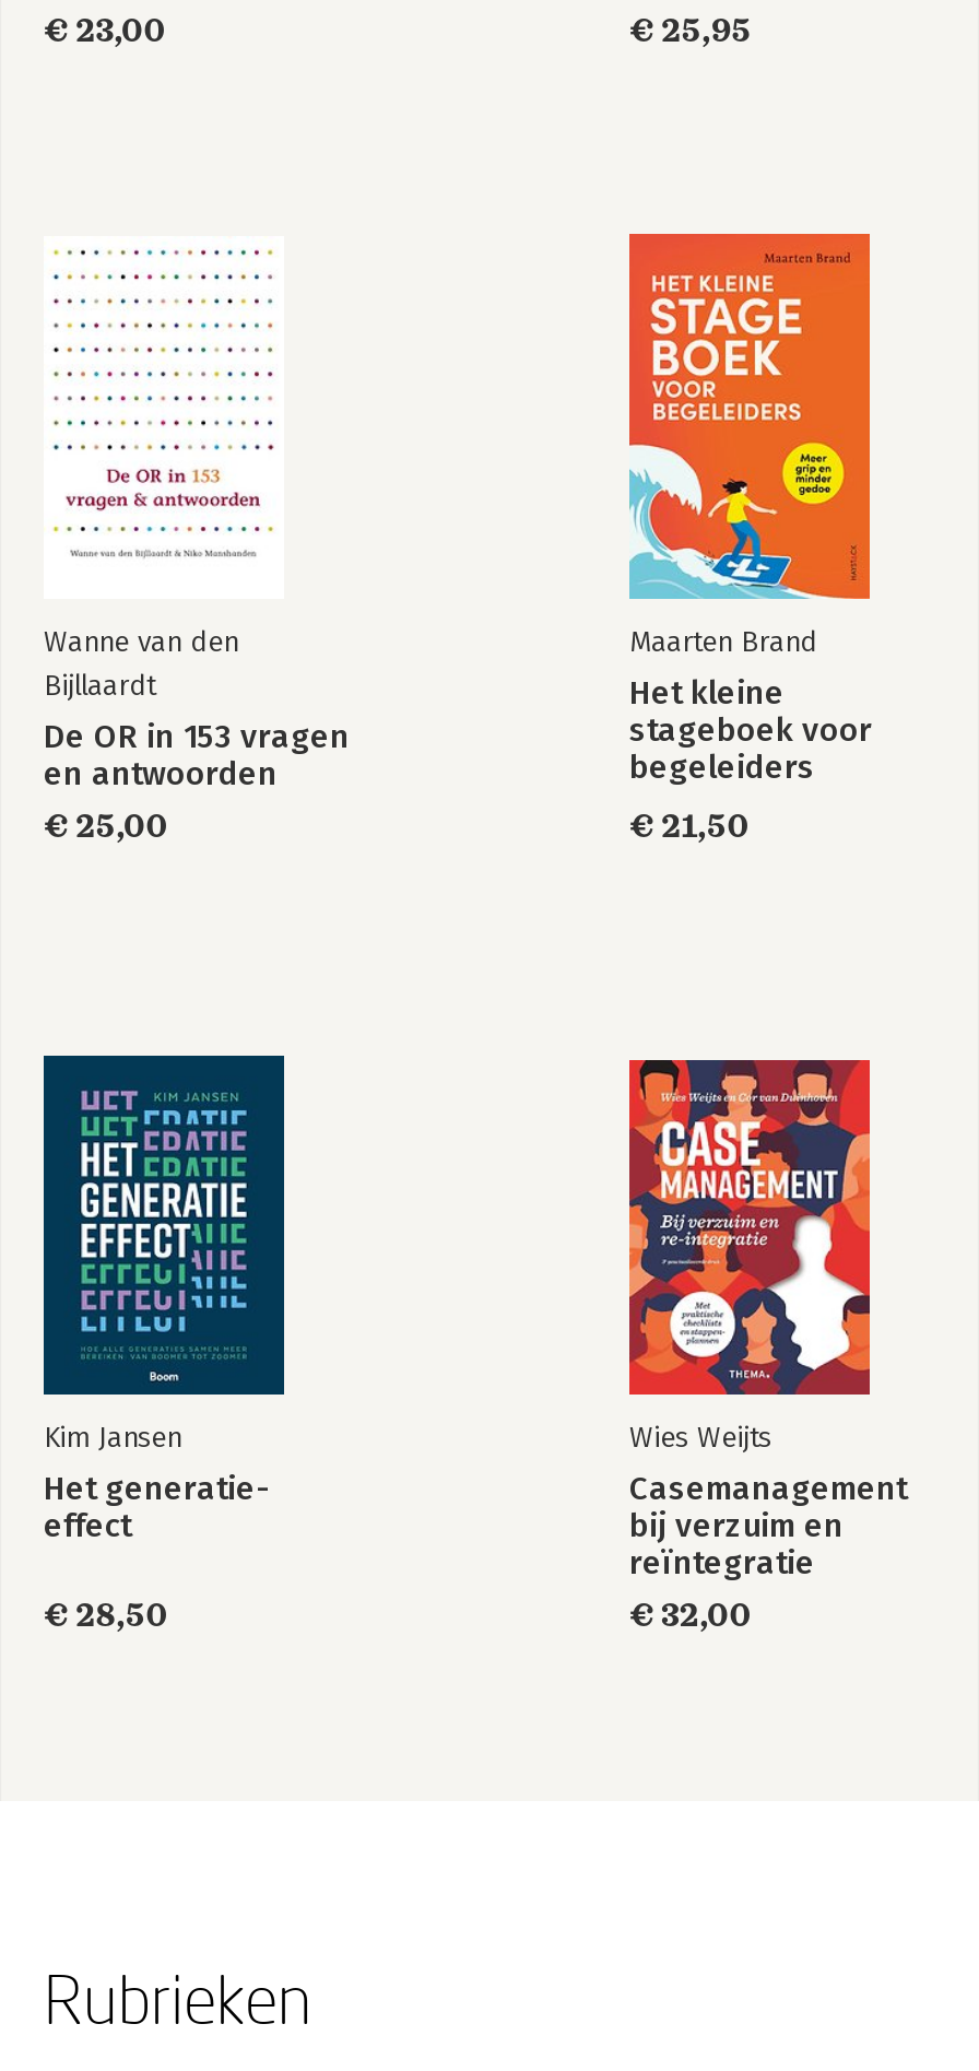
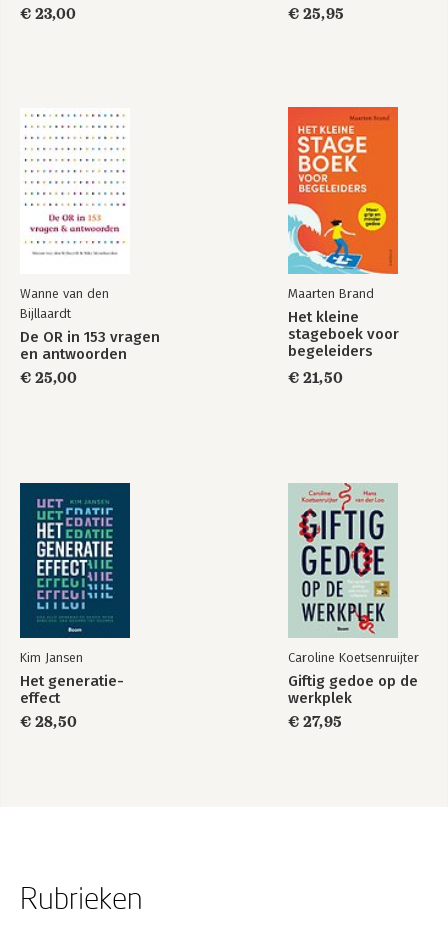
[627,1058,907,1635] [image] | Wies Weijts | Casemanagement | bij verzuim en | reïntegratie | € 32,00 -> [288,482,419,731] [image] | Caroline Koetsenruijter | Giftig gedoe op de | werkplek | € 27,95

